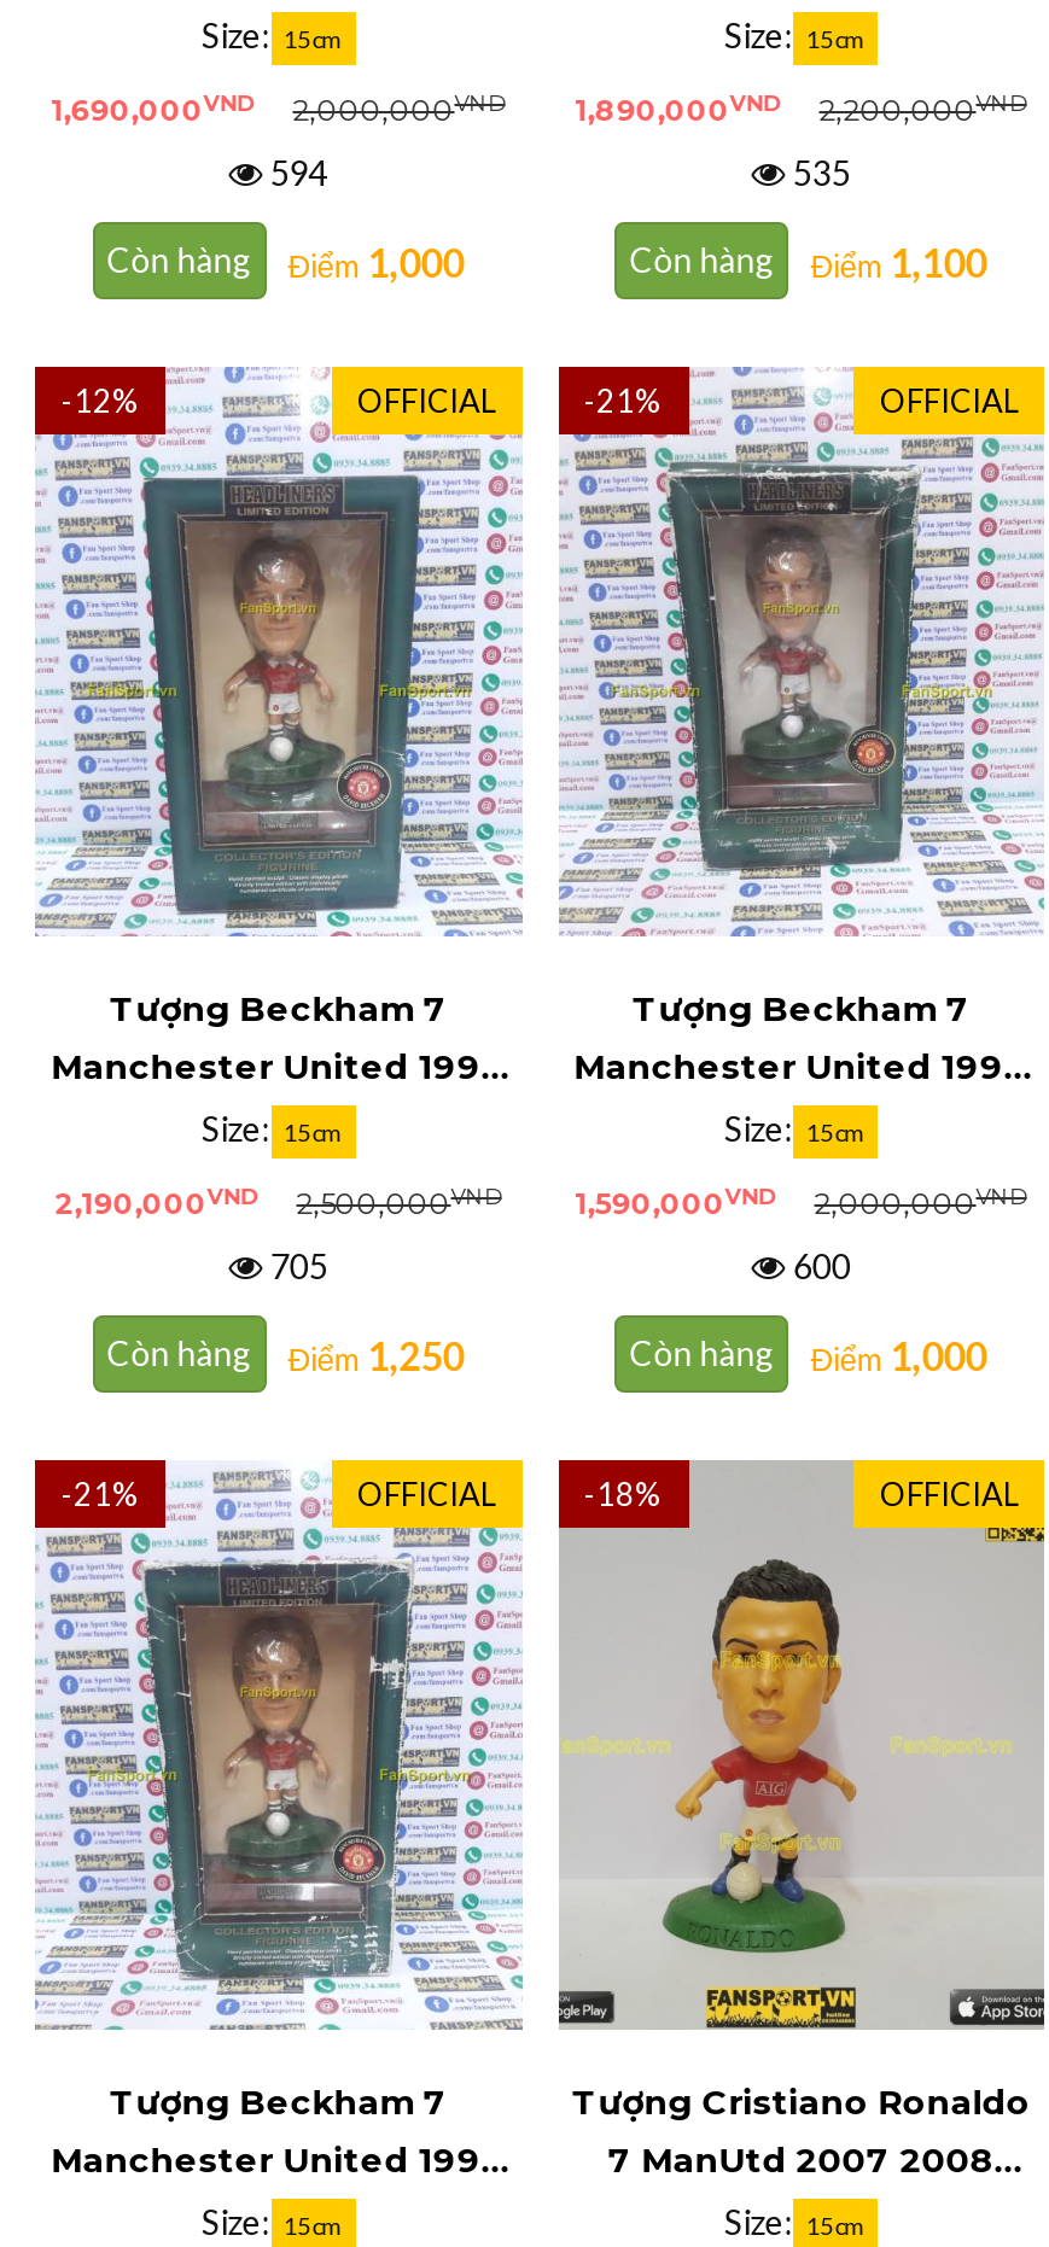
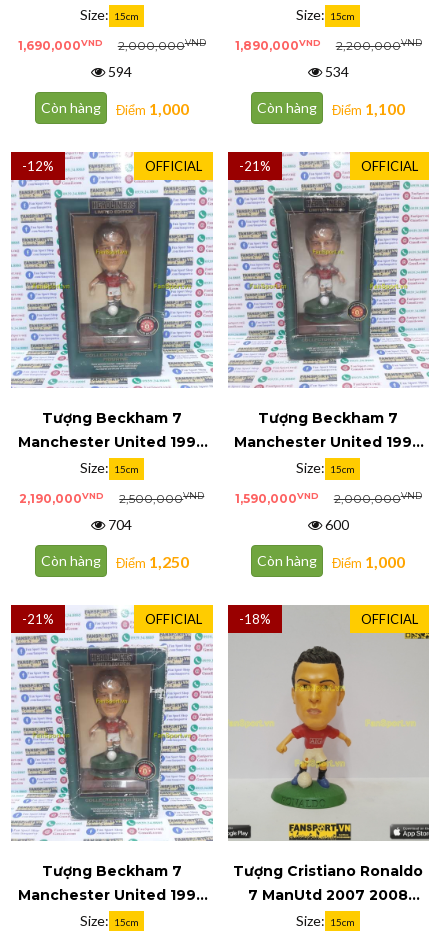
[785,153,851,194] 535 -> [322,63,349,80] 534
[262,1246,328,1287] 705 -> [105,516,132,533] 704

